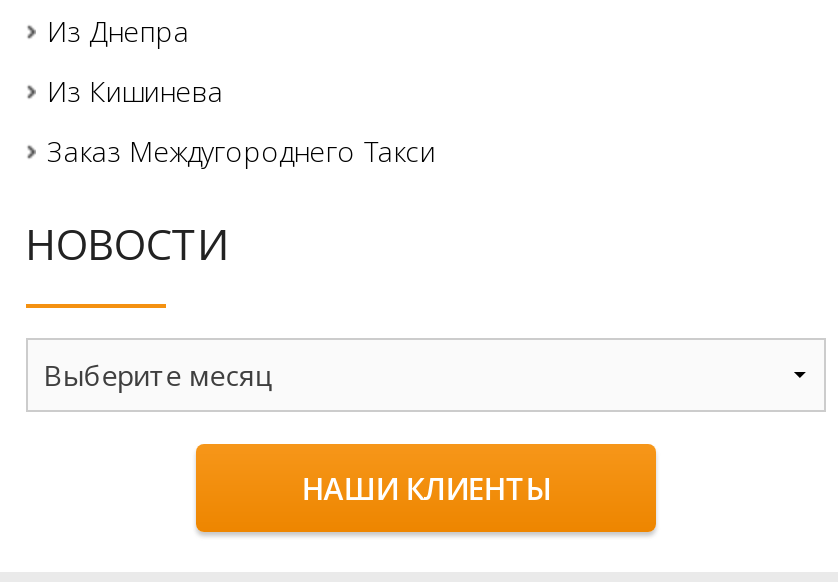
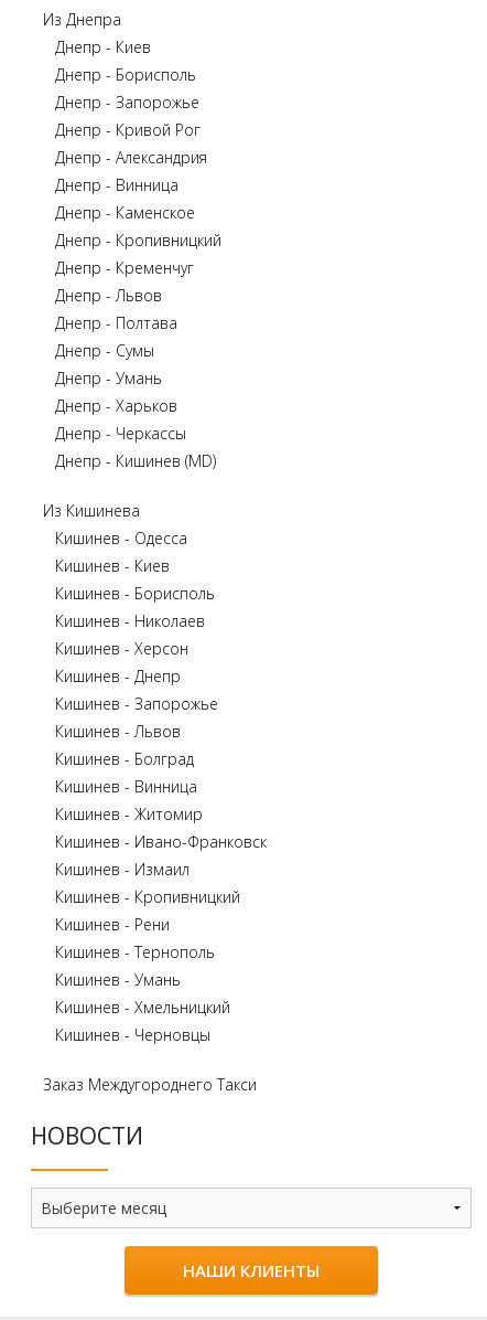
none -> [55,36,221,471] Днепр - Киев | Днепр - Борисполь | Днепр - Запорожье | Днепр - Кривой Рог | Днепр - Александрия | Днепр - Винница | Днепр - Каменское | Днепр - Кропивницкий | Днепр - Кременчуг | Днепр - Львов | Днепр - Полтава | Днепр - Сумы | Днепр - Умань | Днепр - Харьков | Днепр - Черкассы | Днепр - Кишинев (MD)
none -> [55,528,266,1045] Кишинев - Одесса | Кишинев - Киев | Кишинев - Борисполь | Кишинев - Николаев | Кишинев - Херсон | Кишинев - Днепр | Кишинев - Запорожье | Кишинев - Львов | Кишинев - Болград | Кишинев - Винница | Кишинев - Житомир | Кишинев - Ивано-Франковск | Кишинев - Измаил | Кишинев - Кропивницкий | Кишинев - Рени | Кишинев - Тернополь | Кишинев - Умань | Кишинев - Хмельницкий | Кишинев - Черновцы

